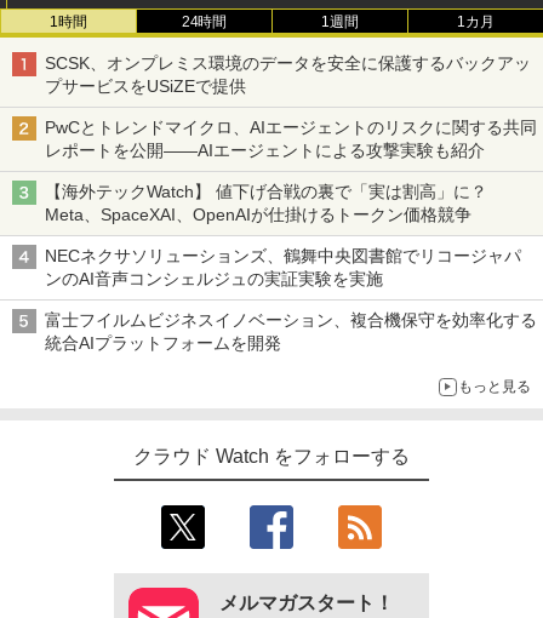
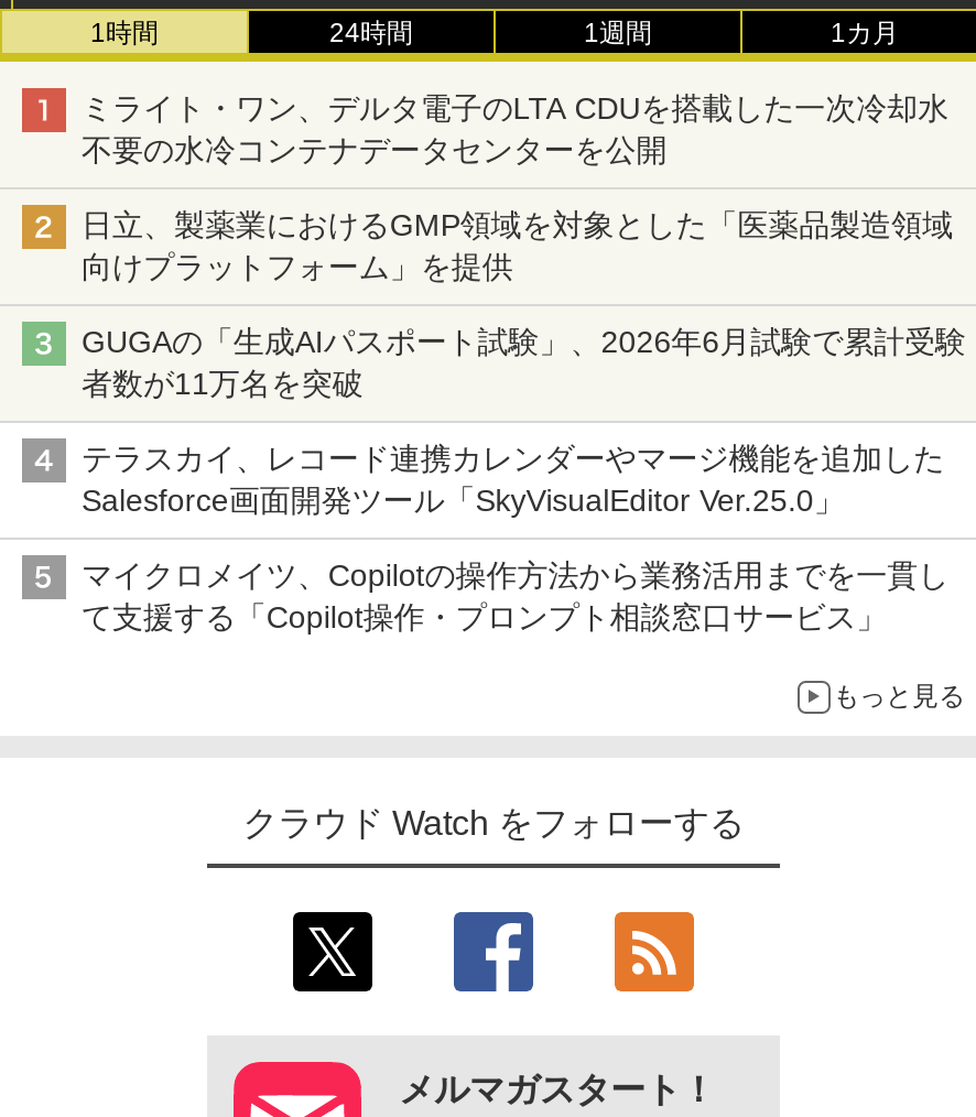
[45,53,530,96] SCSK、オンプレミス環境のデータを安全に保護するバックアッ | プサービスをUSiZEで提供 -> [82,90,949,167] ミライト・ワン、デルタ電子のLTA CDUを搭載した一次冷却水 | 不要の水冷コンテナデータセンターを公開
[45,118,536,160] PwCとトレンドマイクロ、AIエージェントのリスクに関する共同 | レポートを公開――AIエージェントによる攻撃実験も紹介 -> [82,207,953,284] 日立、製薬業におけるGMP領域を対象とした「医薬品製造領域 | 向けプラットフォーム」を提供
[45,182,504,224] 【海外テックWatch】 値下げ合戦の裏で「実は割高」に？ | Meta、SpaceXAI、OpenAIが仕掛けるトークン価格競争 -> [82,324,966,401] GUGAの「生成AIパスポート試験」、2026年6月試験で累計受験 | 者数が11万名を突破
[45,246,521,288] NECネクサソリューションズ、鶴舞中央図書館でリコージャパ | ンのAI音声コンシェルジュの実証実験を実施 -> [82,441,944,518] テラスカイ、レコード連携カレンダーやマージ機能を追加した | Salesforce画面開発ツール「SkyVisualEditor Ver.25.0」
[45,310,536,353] 富士フイルムビジネスイノベーション、複合機保守を効率化する | 統合AIプラットフォームを開発 -> [82,557,948,635] マイクロメイツ、Copilotの操作方法から業務活用までを一貫し | て支援する「Copilot操作・プロンプト相談窓口サービス」

